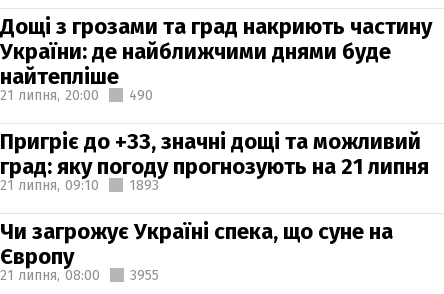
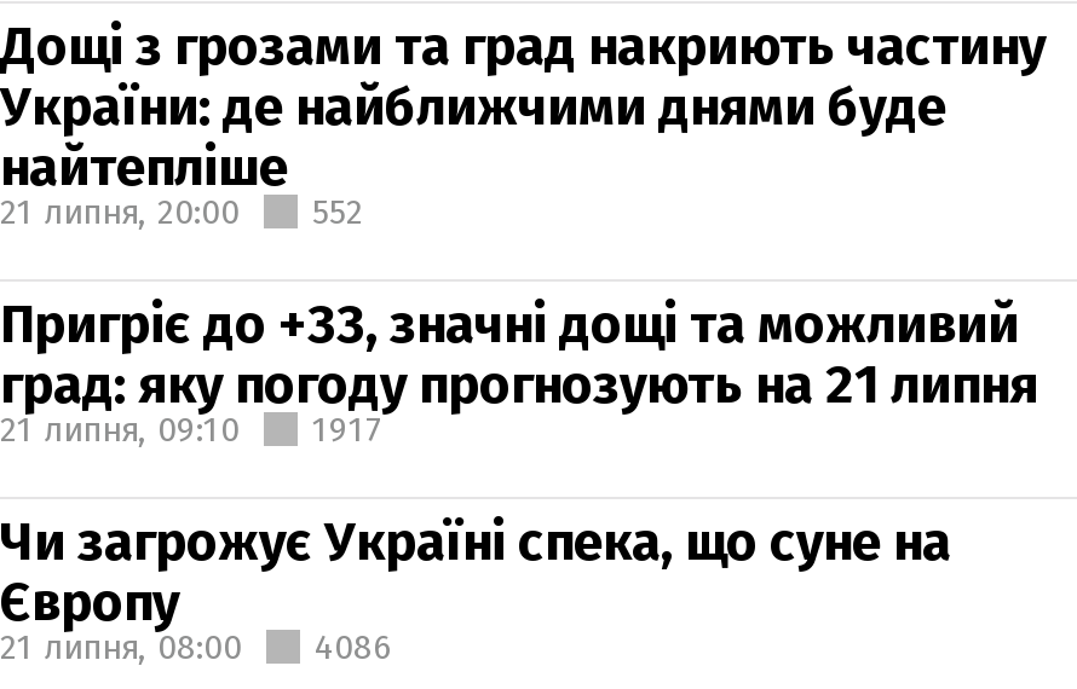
[0,86,153,103] 21 липня, 20:00 490 -> [0,191,363,232] 21 липня, 20:00 552
[129,176,159,193] 1893 -> [312,409,382,450] 1917
[0,266,159,283] 21 липня, 08:00 3955 -> [0,626,392,667] 21 липня, 08:00 4086

